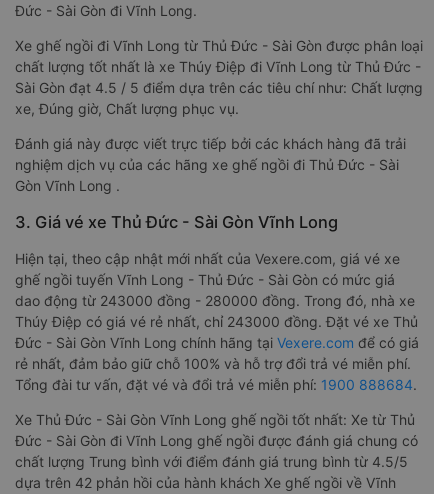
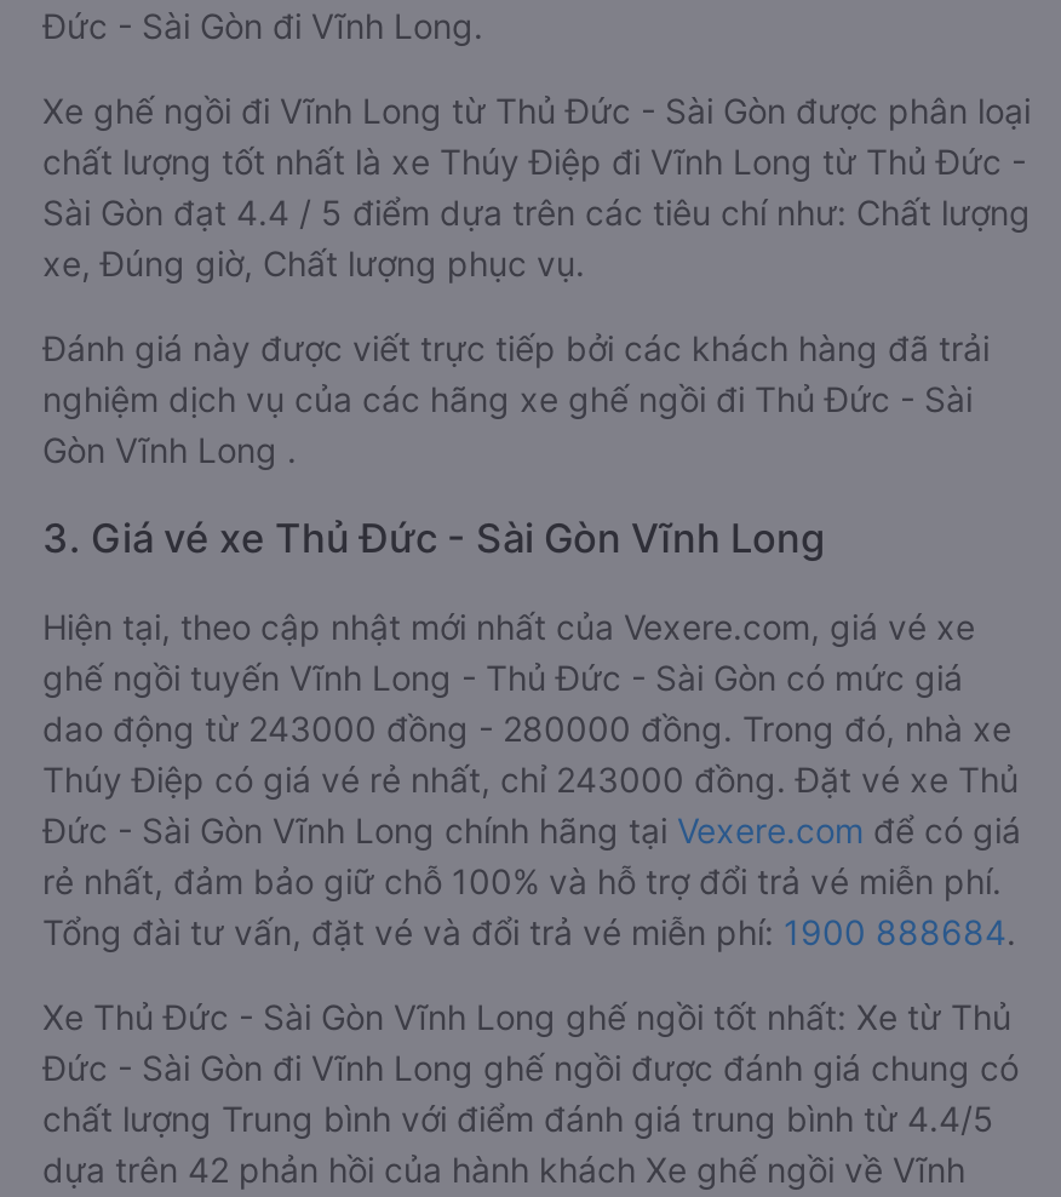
[15,79,423,96] Sài Gòn đạt 4.5 / 5 điểm dựa trên các tiêu chí như: Chất lượng -> [42,191,1031,233] Sài Gòn đạt 4.4 / 5 điểm dựa trên các tiêu chí như: Chất lượng
[15,453,408,470] chất lượng Trung bình với điểm đánh giá trung bình từ 4.5/5 -> [42,1098,994,1139] chất lượng Trung bình với điểm đánh giá trung bình từ 4.4/5

